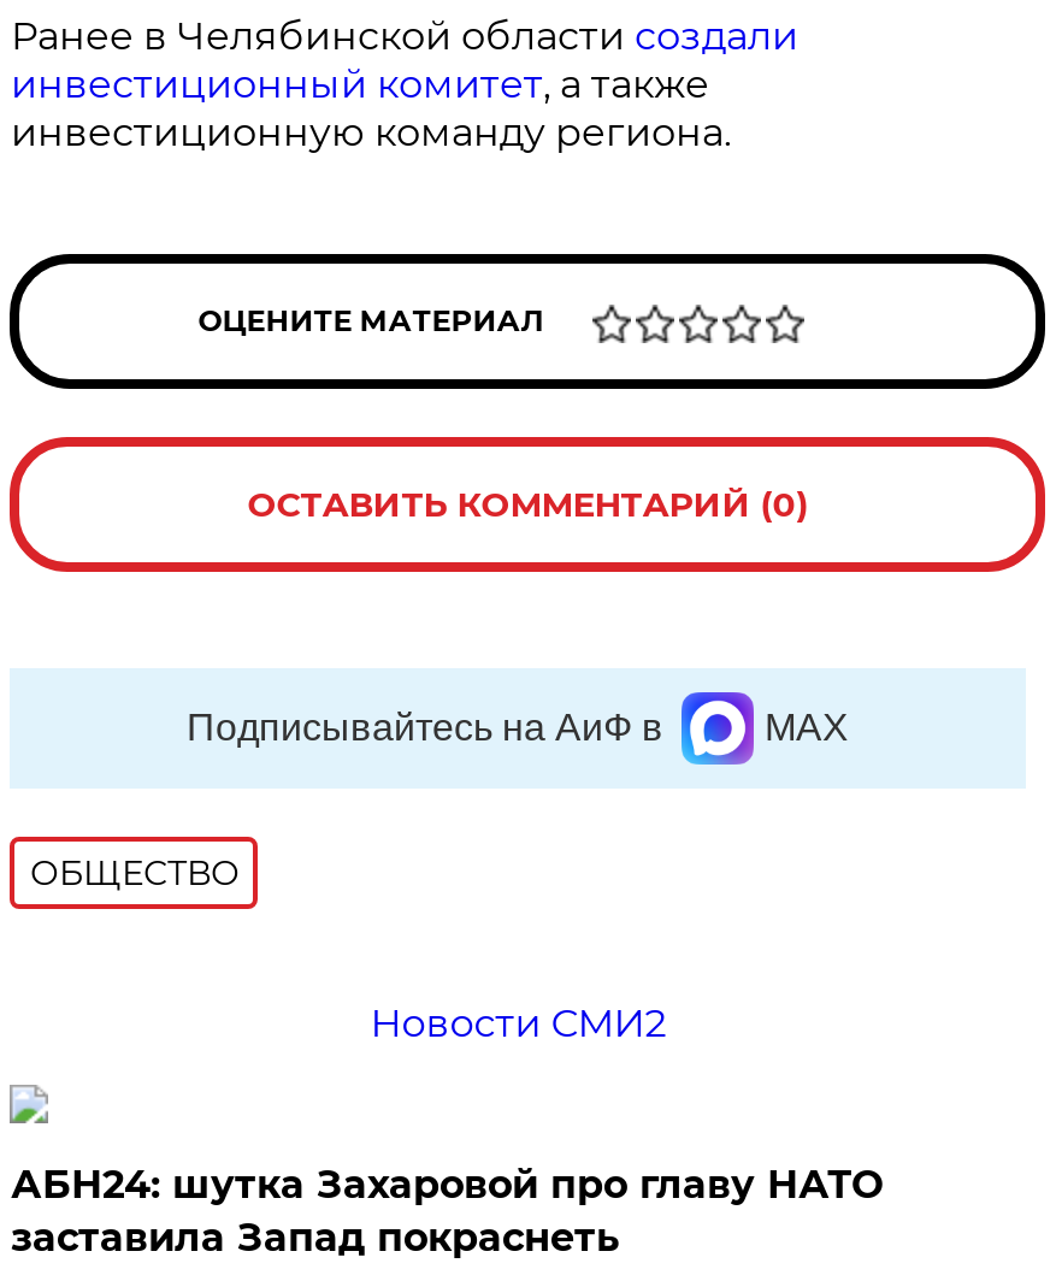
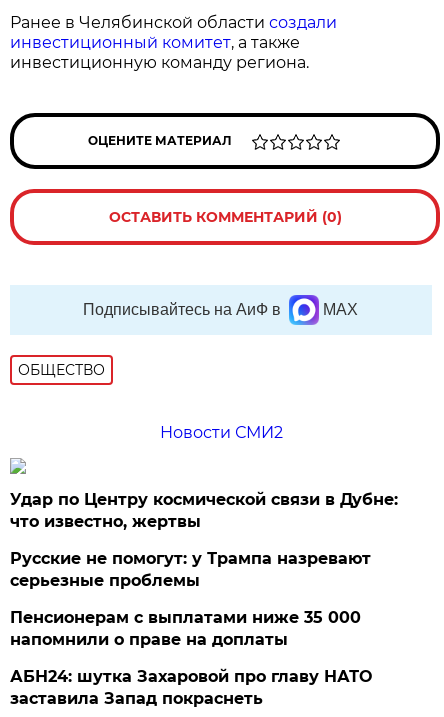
none -> [10,490,398,649] Удар по Центру космической связи в Дубне: | что известно, жертвы | Русские не помогут: у Трампа назревают | серьезные проблемы | Пенсионерам с выплатами ниже 35 000 | напомнили о праве на доплаты

